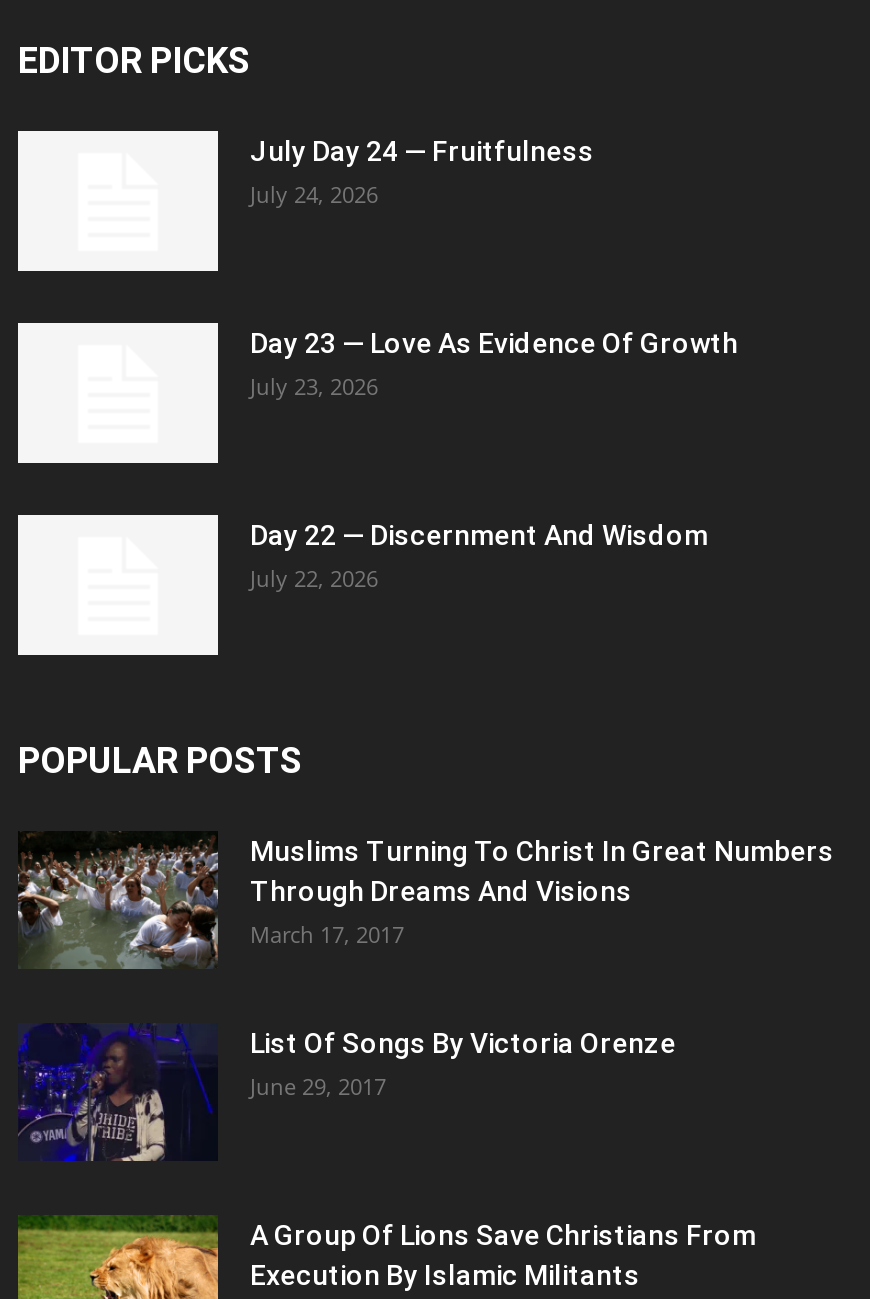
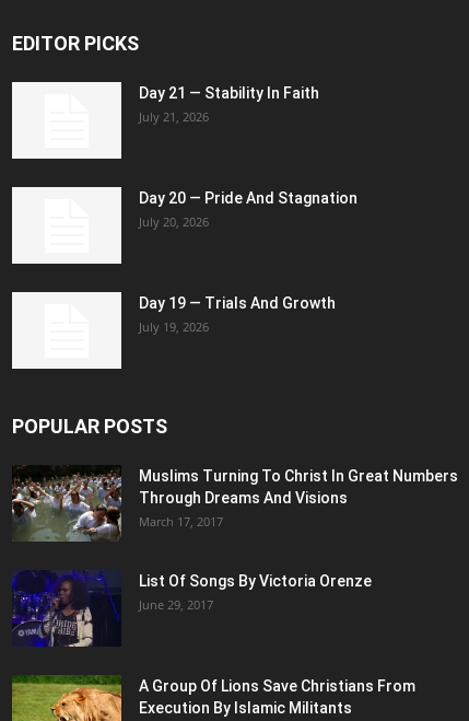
[250,136,594,210] July Day 24 — Fruitfulness | July 24, 2026 -> [139,85,319,125] Day 21 — Stability In Faith | July 21, 2026
[250,328,738,402] Day 23 — Love As Evidence Of Growth | July 23, 2026 -> [139,190,357,230] Day 20 — Pride And Stagnation | July 20, 2026
[250,520,708,594] Day 22 — Discernment And Wisdom | July 22, 2026 -> [139,295,336,335] Day 19 — Trials And Growth | July 19, 2026

